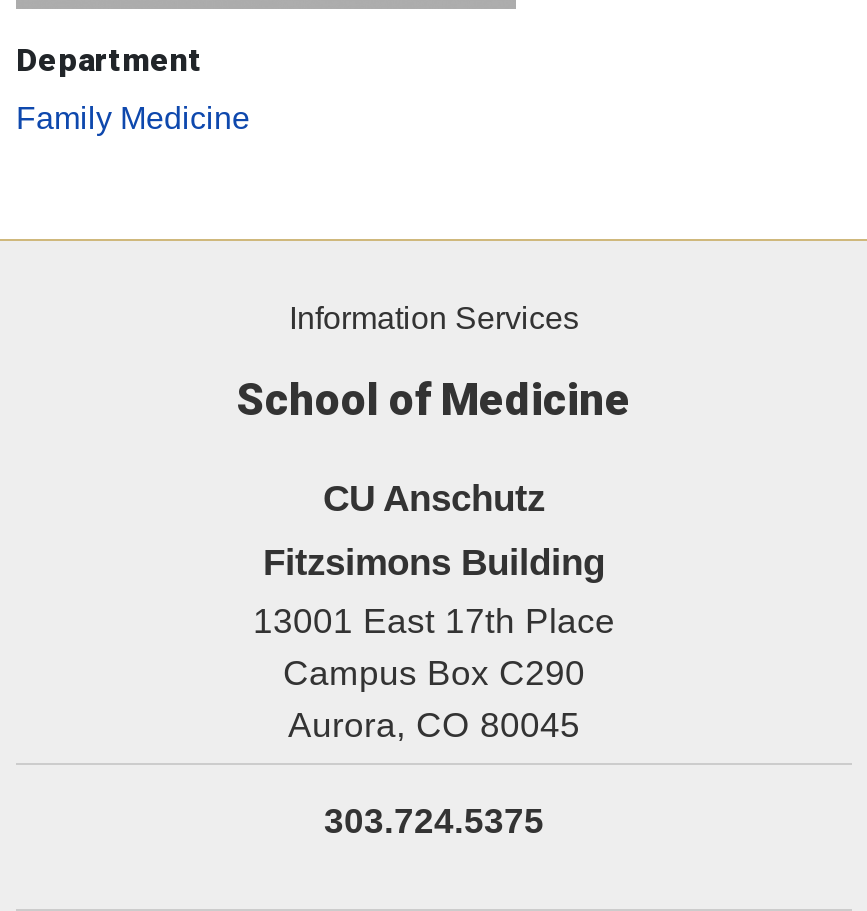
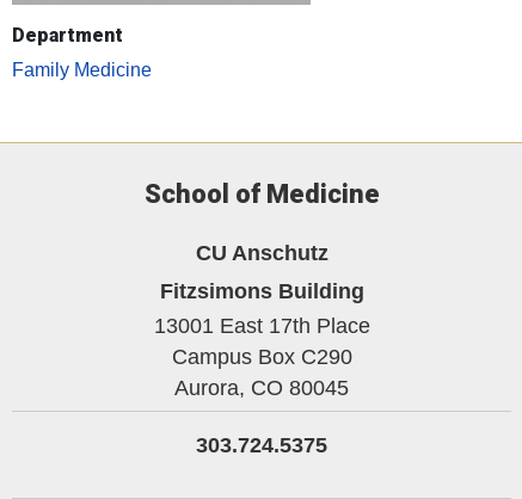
[289,302,579,336] Information Services -> none

